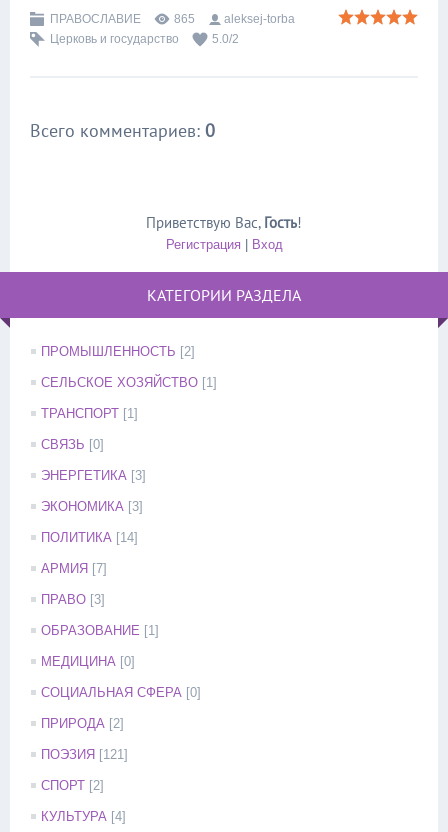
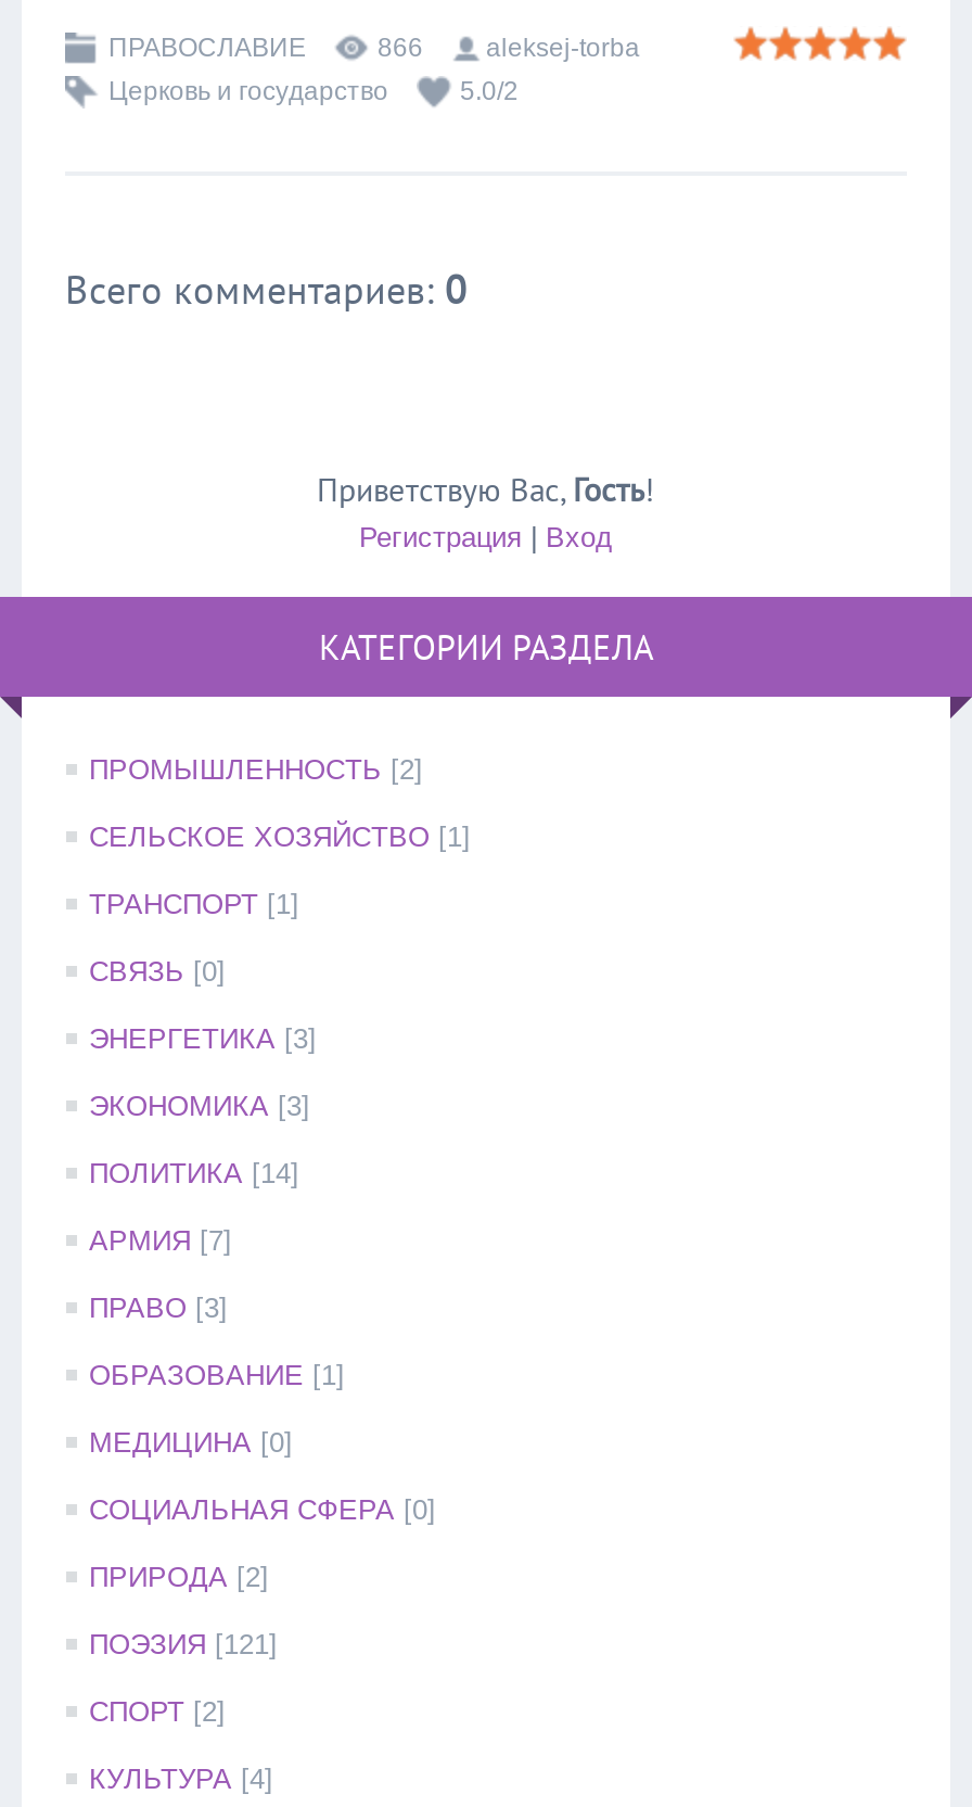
[174,12,195,26] 865 -> [378,33,423,63] 866

